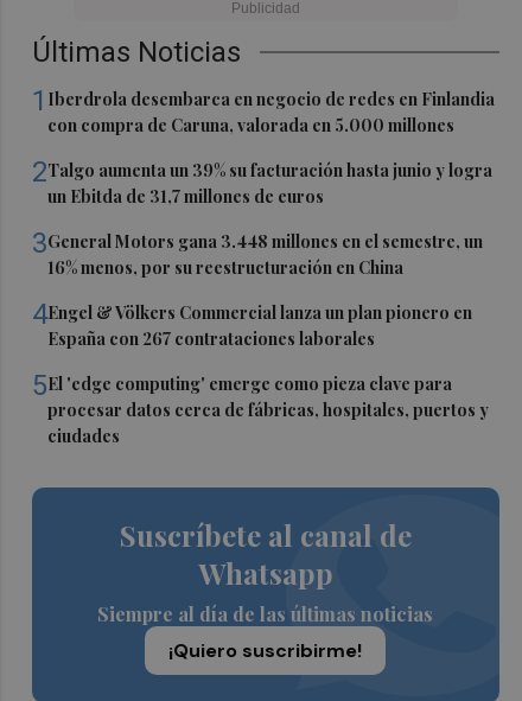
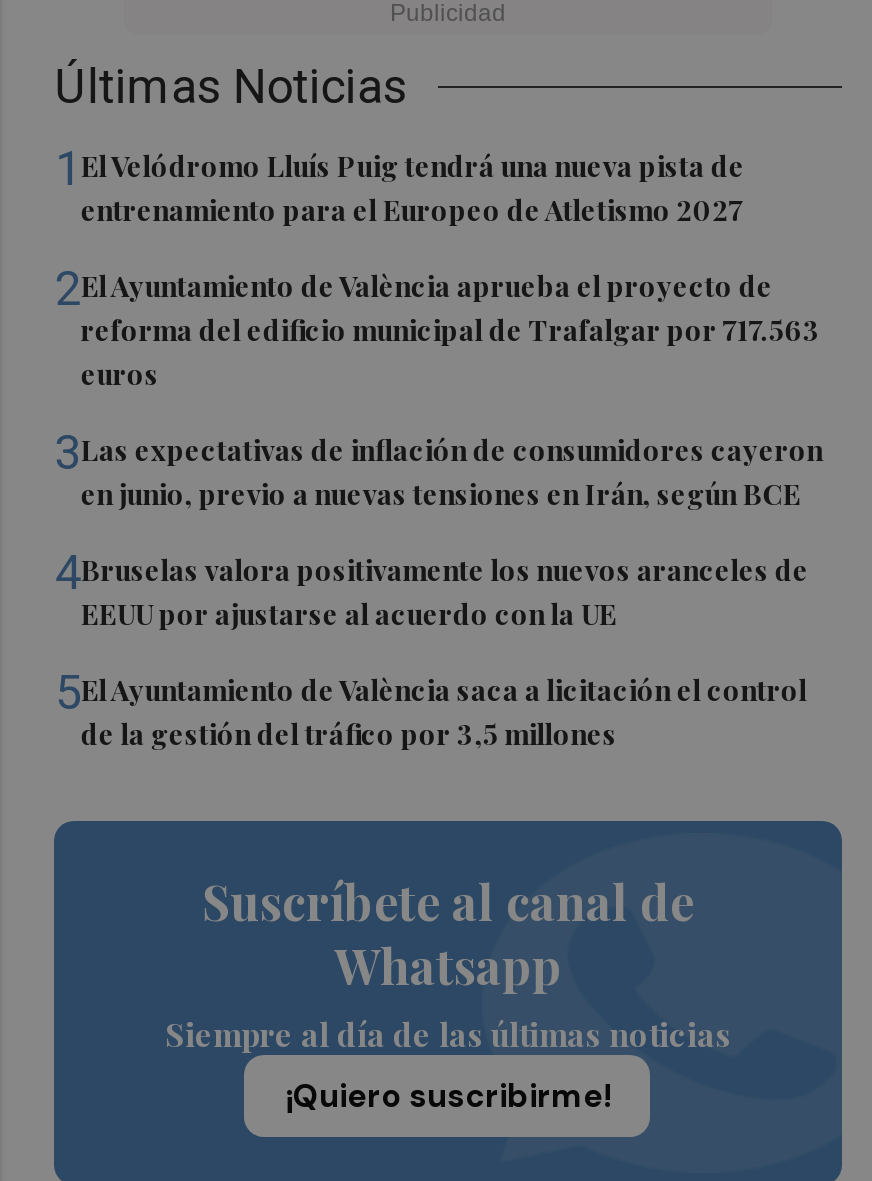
[33,84,495,136] 1 Iberdrola desembarca en negocio de redes en Finlandia | con compra de Caruna, valorada en 5.000 millones -> [55,141,745,229] 1 El Velódromo Lluís Puig tendrá una nueva pista de | entrenamiento para el Europeo de Atletismo 2027
[33,155,493,207] 2Talgo aumenta un 39% su facturación hasta junio y logra | un Ebitda de 31,7 millones de euros -> [55,261,821,393] 2El Ayuntamiento de València aprueba el proyecto de | reforma del edificio municipal de Trafalgar por 717.563 | euros
[33,226,483,279] 3General Motors gana 3.448 millones en el semestre, un | 16% menos, por su reestructuración en China -> [55,425,823,513] 3Las expectativas de inflación de consumidores cayeron | en junio, previo a nuevas tensiones en Irán, según BCE
[33,298,473,350] 4Engel & Völkers Commercial lanza un plan pionero en | España con 267 contrataciones laborales -> [55,545,809,633] 4Bruselas valora positivamente los nuevos aranceles de | EEUU por ajustarse al acuerdo con la UE
[33,369,489,447] 5El 'edge computing' emerge como pieza clave para | procesar datos cerca de fábricas, hospitales, puertos y | ciudades -> [55,665,807,753] 5El Ayuntamiento de València saca a licitación el control | de la gestión del tráfico por 3,5 millones

